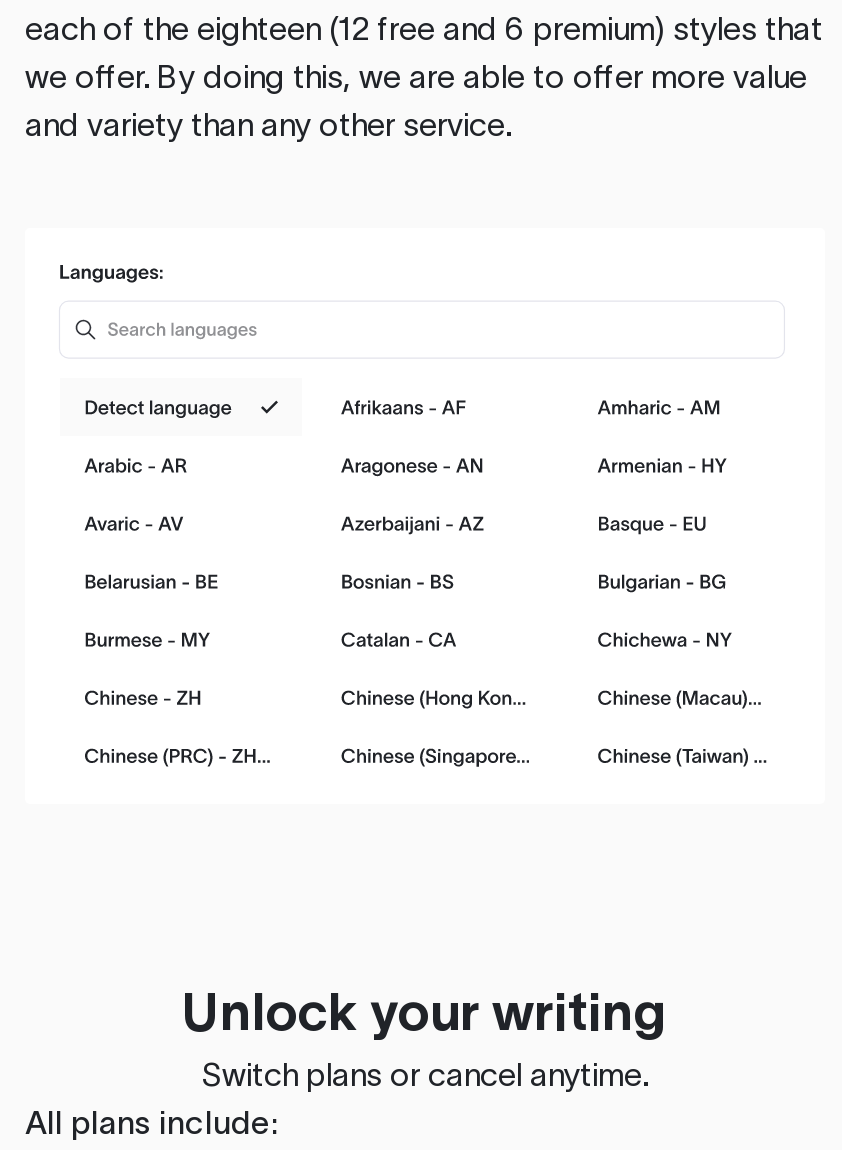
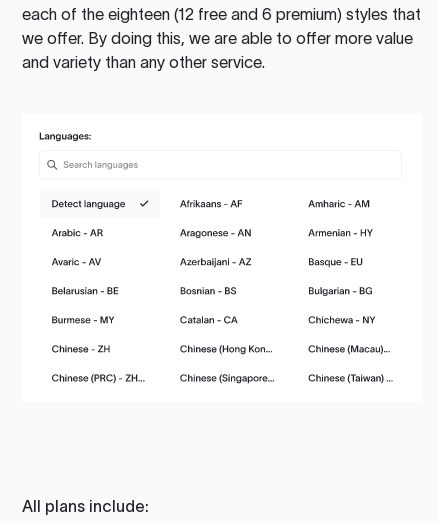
[182,981,668,1091] Unlock your writing | Switch plans or cancel anytime. -> none

